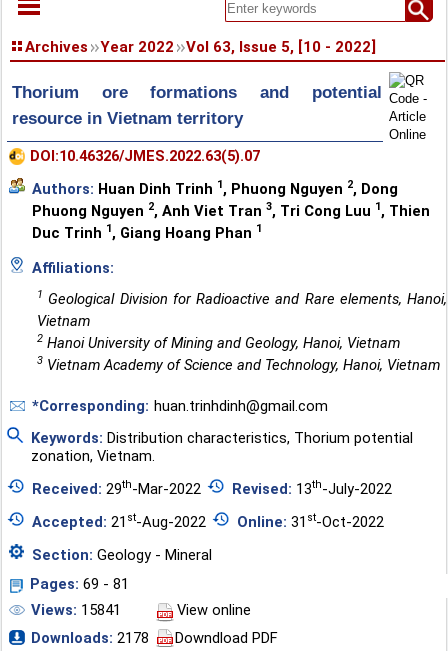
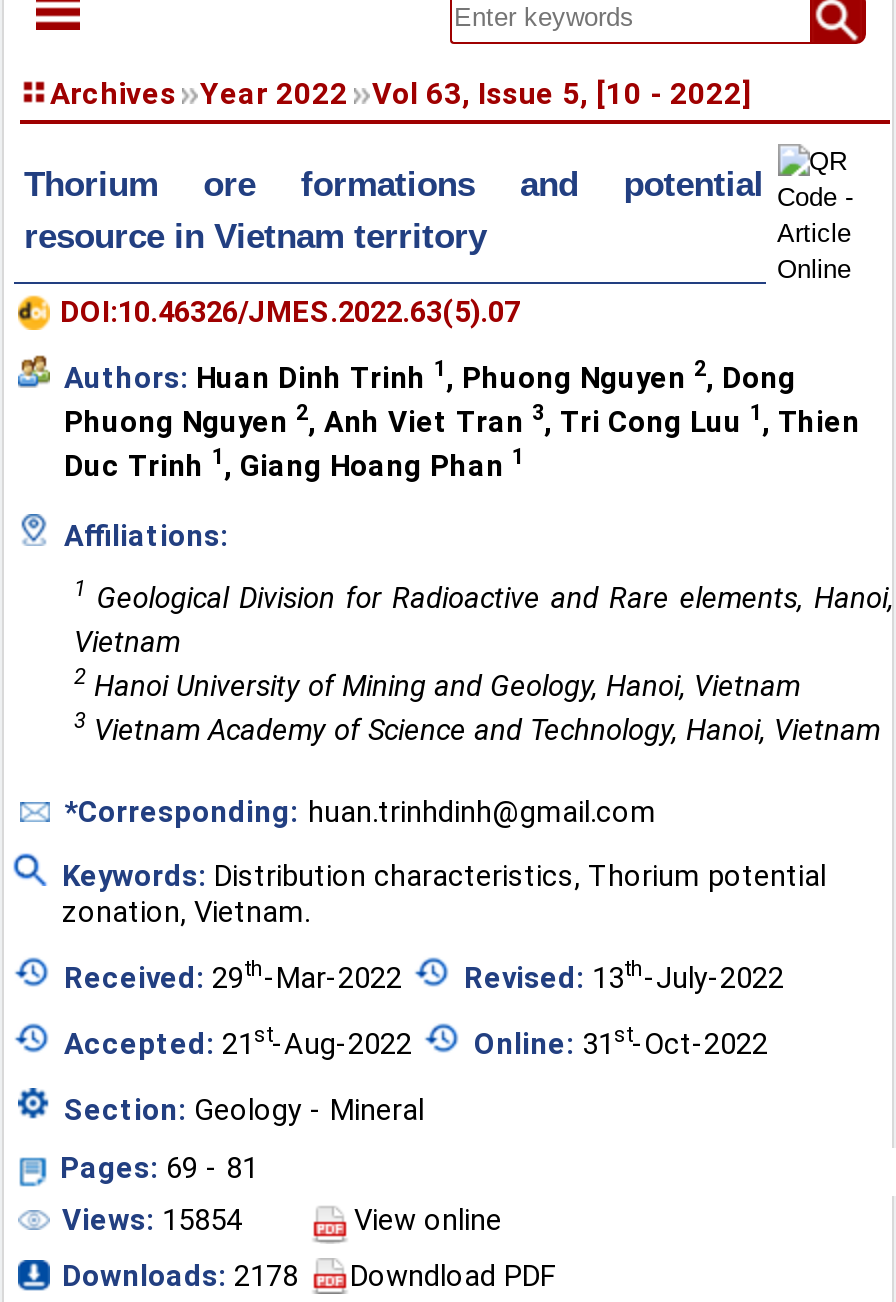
[31,601,121,619] Views: 15841 -> [62,1202,242,1238] Views: 15854

